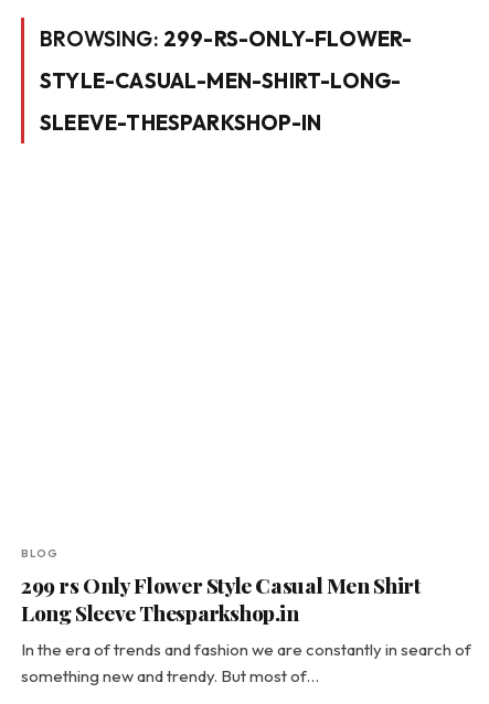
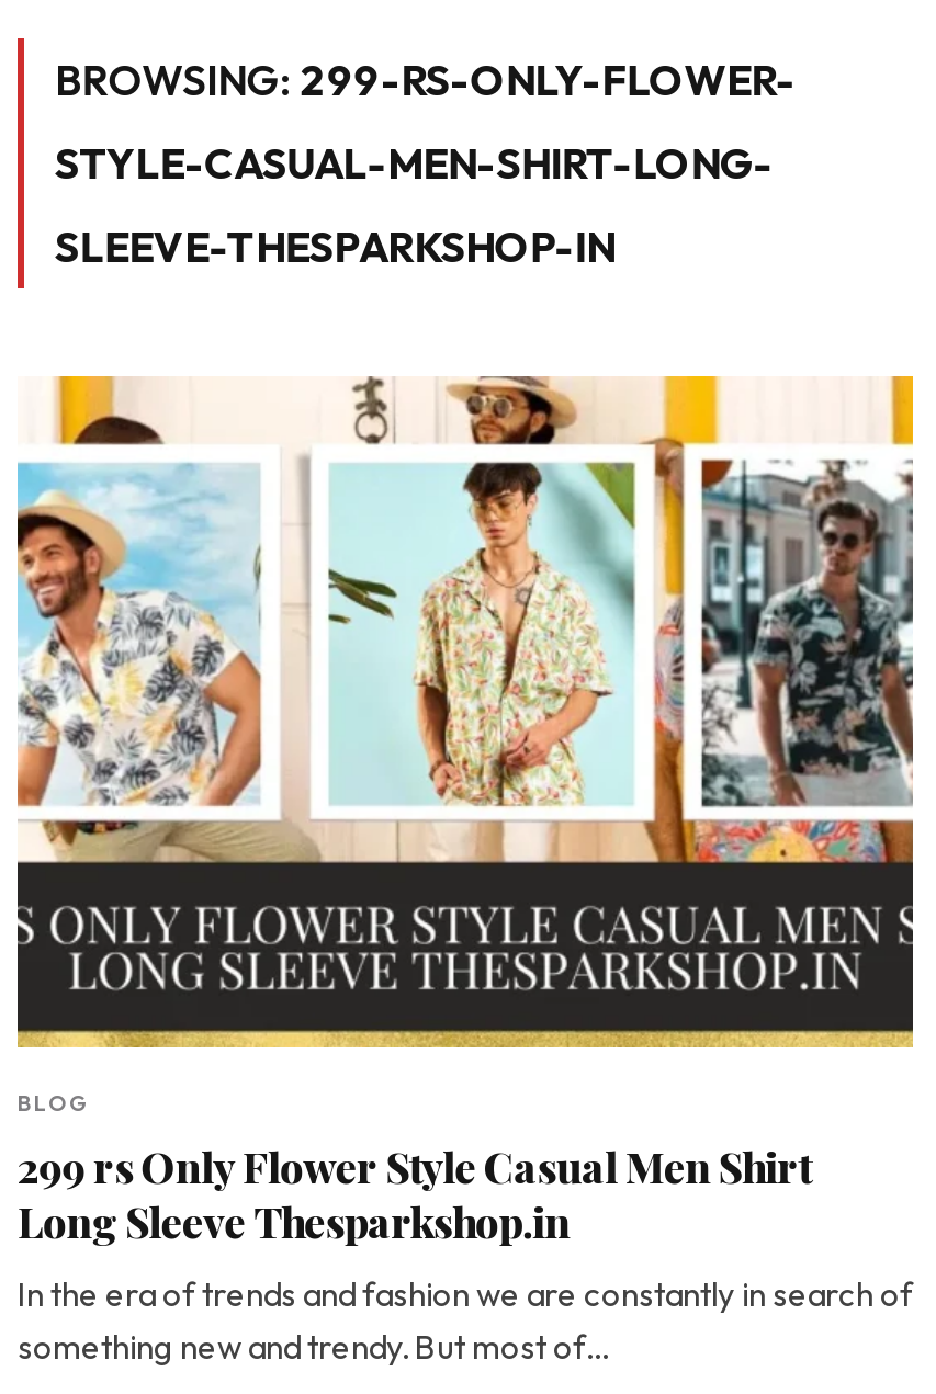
none -> [15,374,915,1050] [image]

